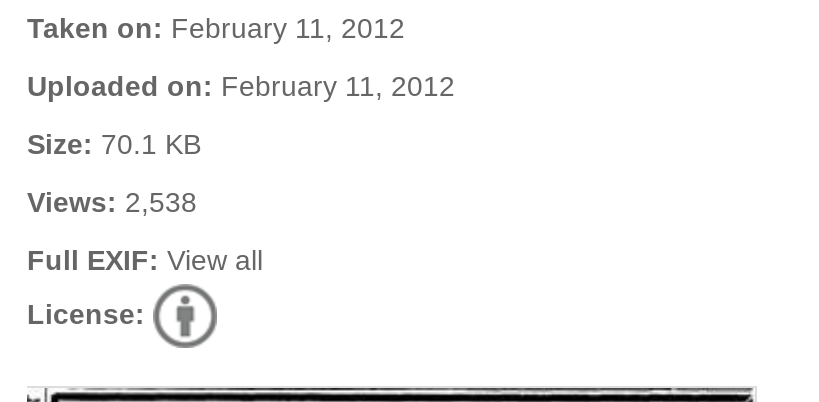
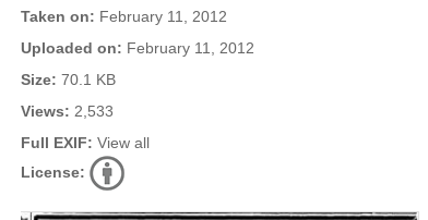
[27,186,197,218] Views: 2,538 -> [21,102,114,120] Views: 2,533

